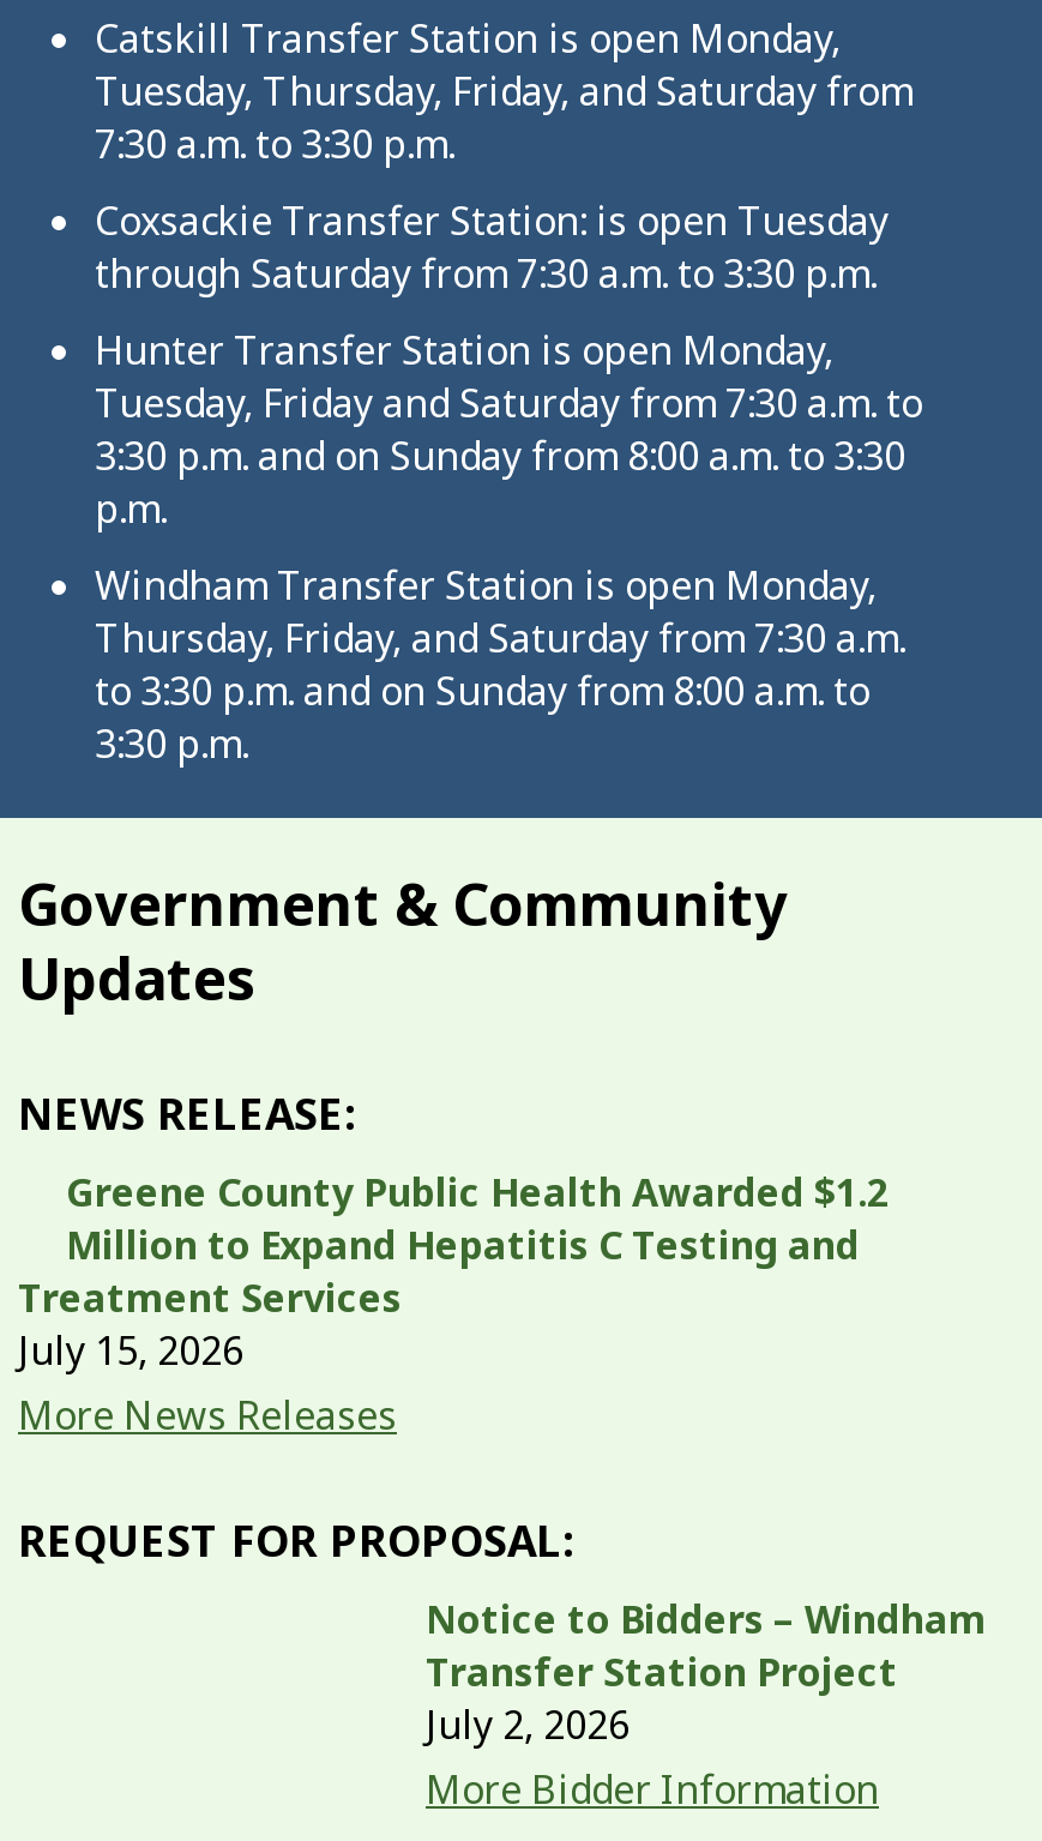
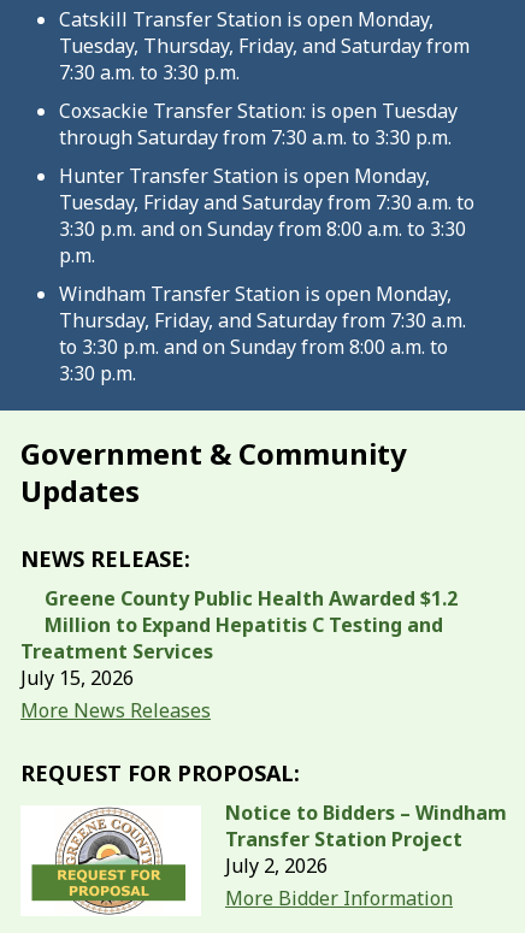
none -> [23,807,199,915] [image]

